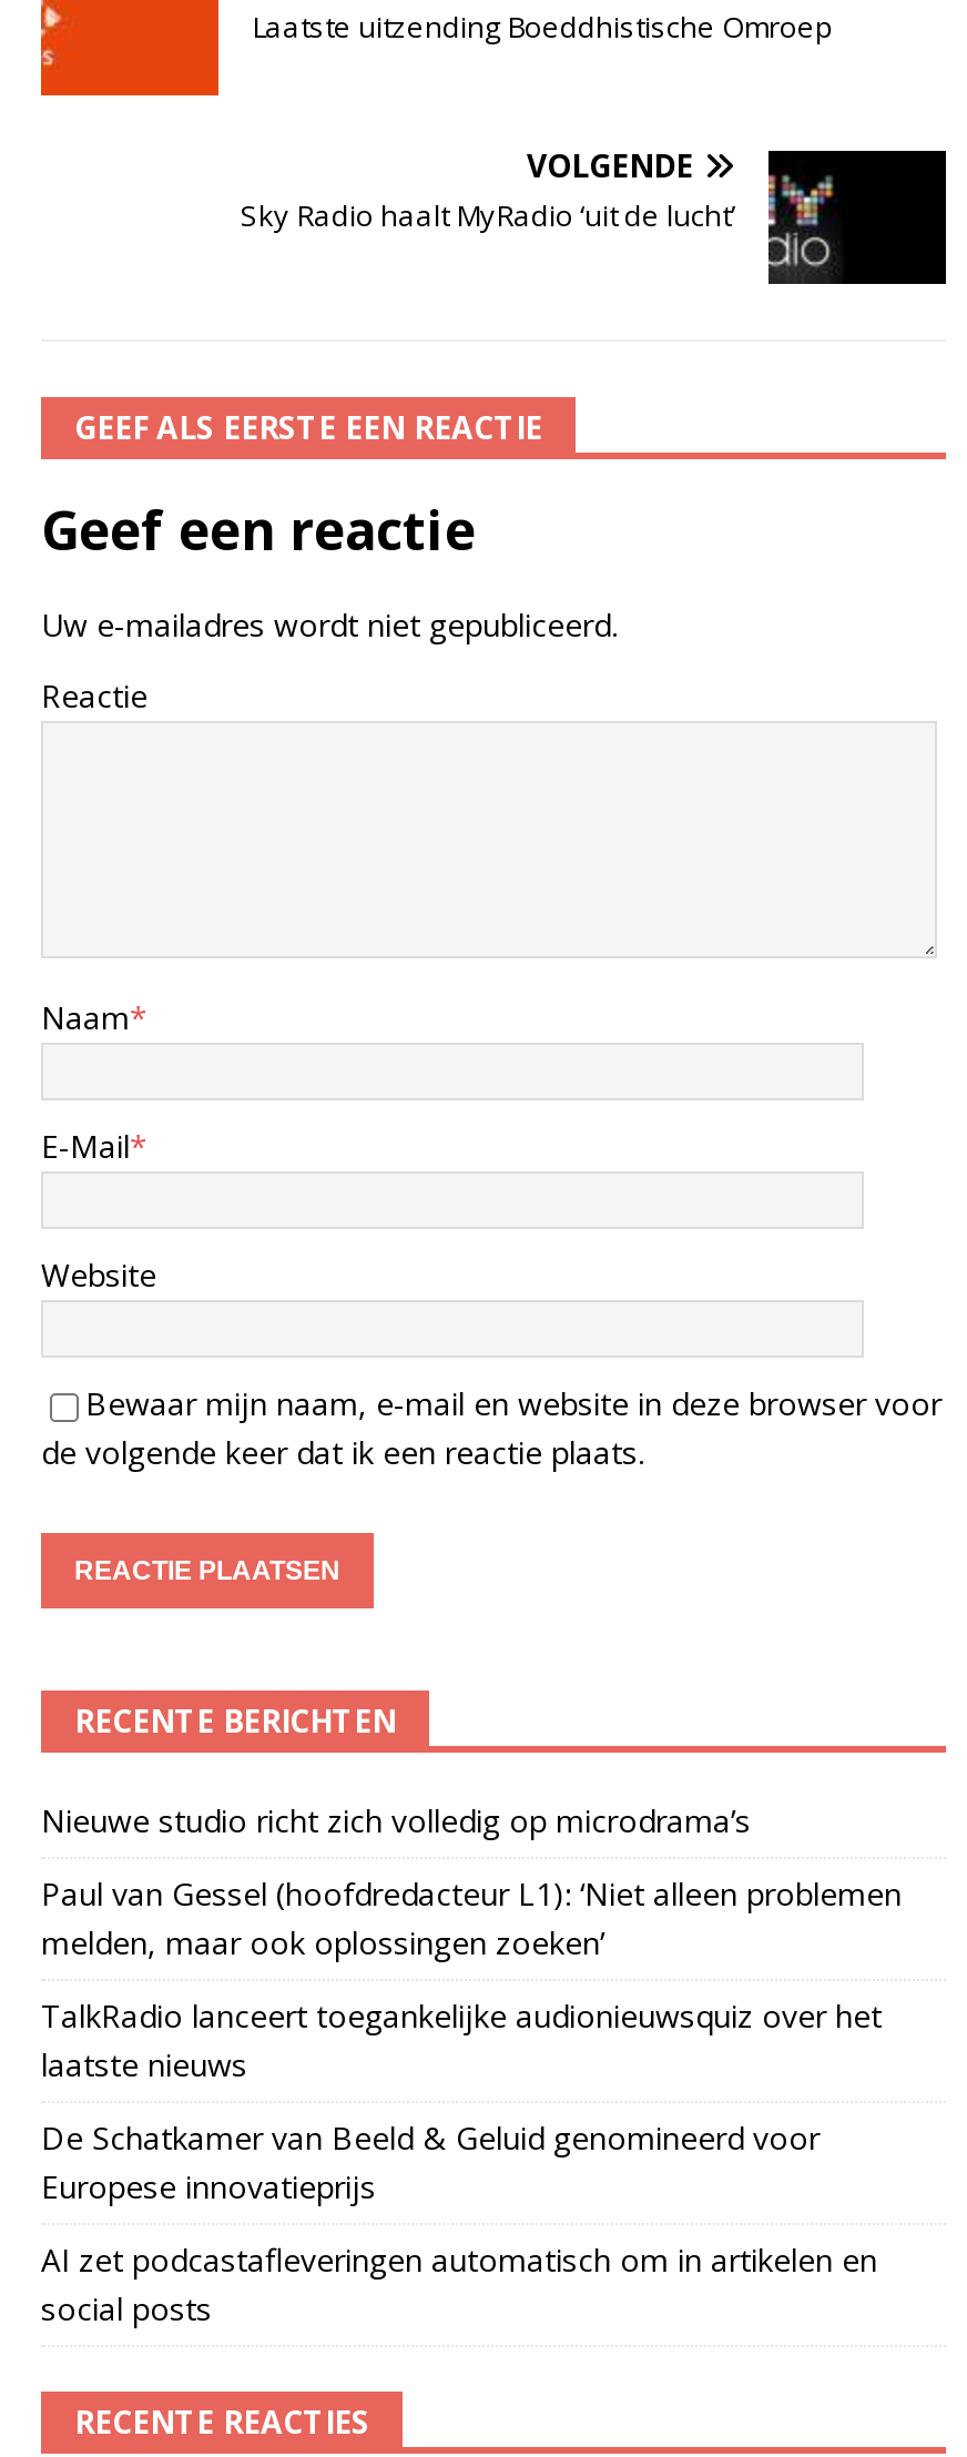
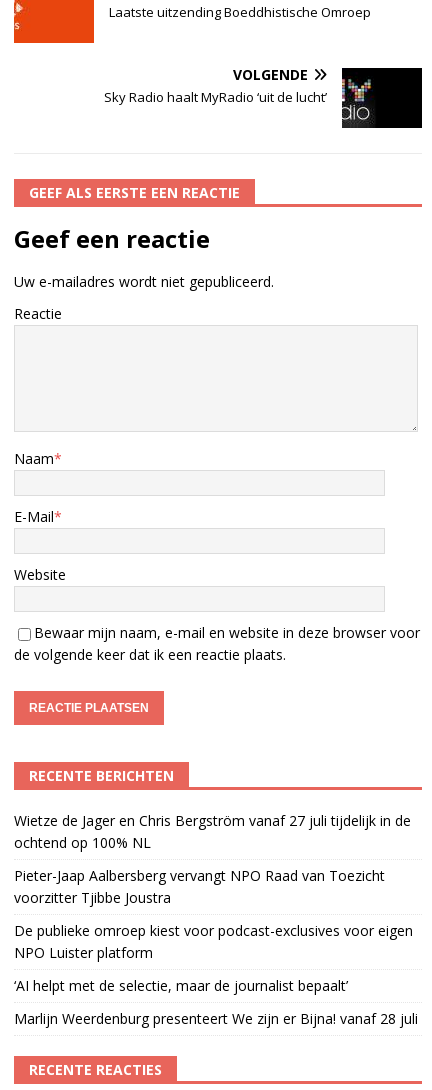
[41,1799,751,1841] Nieuwe studio richt zich volledig op microdrama’s -> [14,811,411,852] Wietze de Jager en Chris Bergström vanaf 27 juli tijdelijk in de | ochtend op 100% NL
[41,1872,902,1963] Paul van Gessel (hoofdredacteur L1): ‘Niet alleen problemen | melden, maar ook oplossingen zoeken’ -> [14,866,385,907] Pieter-Jaap Aalbersberg vervangt NPO Raad van Toezicht | voorzitter Tjibbe Joustra
[41,1994,882,2085] TalkRadio lanceert toegankelijke audionieuwsquiz over het | laatste nieuws -> [14,921,413,962] De publieke omroep kiest voor podcast-exclusives voor eigen | NPO Luister platform
[41,2116,820,2207] De Schatkamer van Beeld & Geluid genomineerd voor | Europese innovatieprijs -> [14,976,348,995] ‘AI helpt met de selectie, maar de journalist bepaalt’
[41,2238,877,2329] AI zet podcastafleveringen automatisch om in artikelen en | social posts -> [14,1009,418,1028] Marlijn Weerdenburg presenteert We zijn er Bijna! vanaf 28 juli

